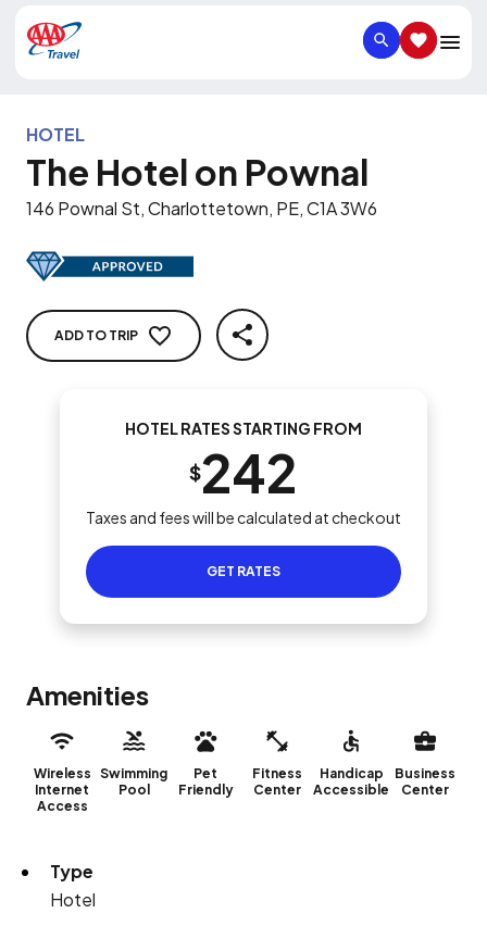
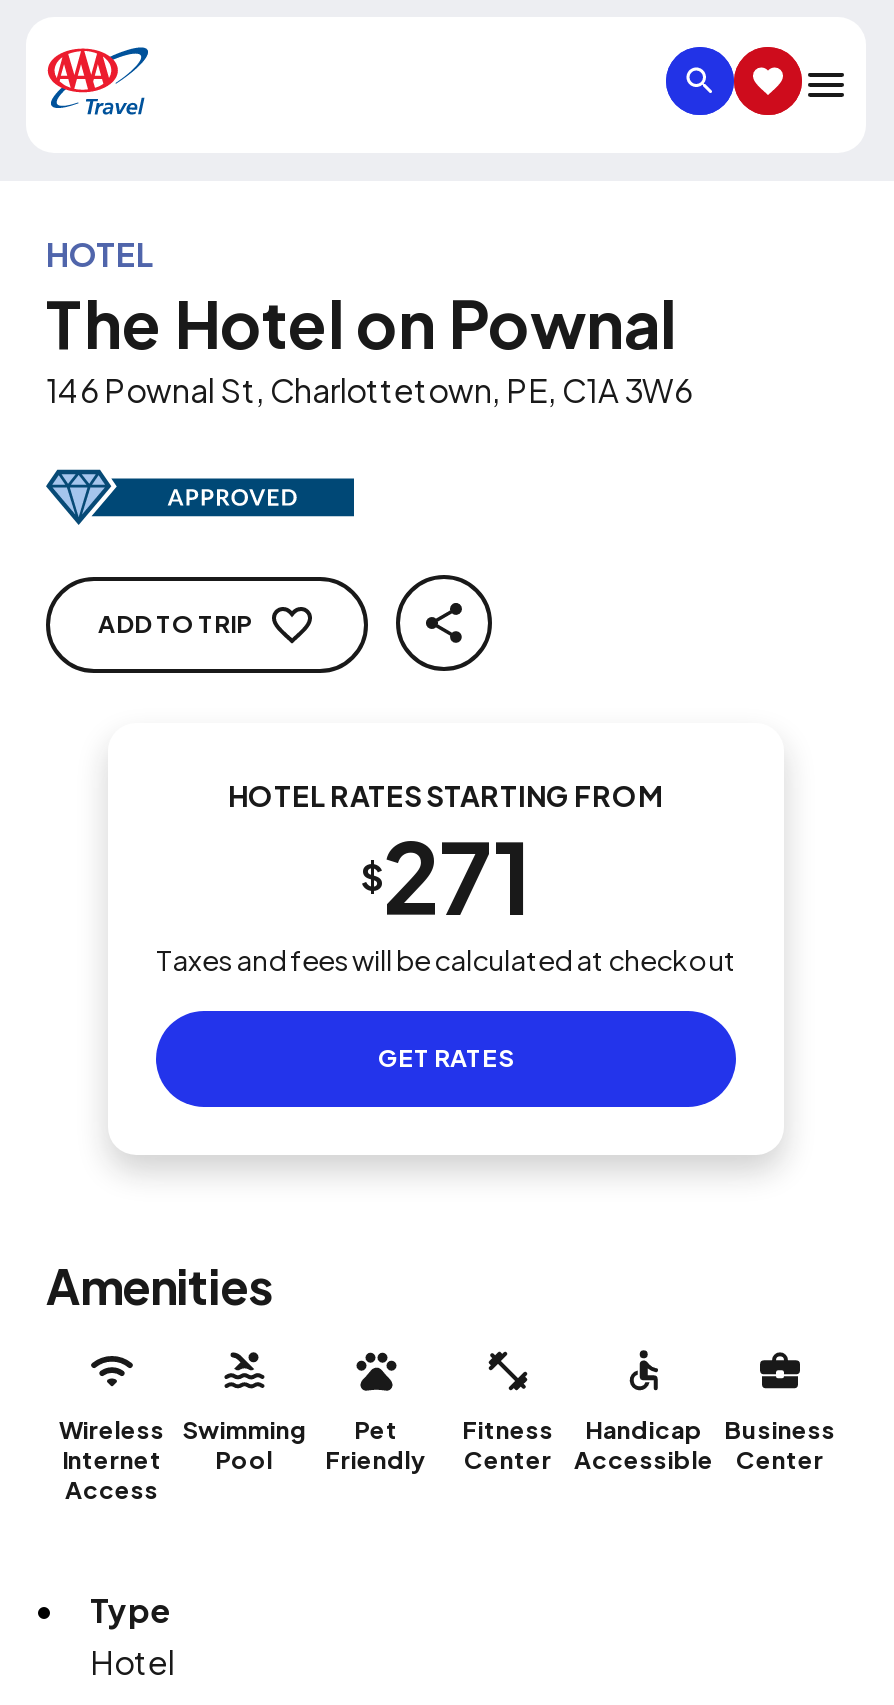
[190,439,297,505] $242 -> [361,815,531,937] $271

